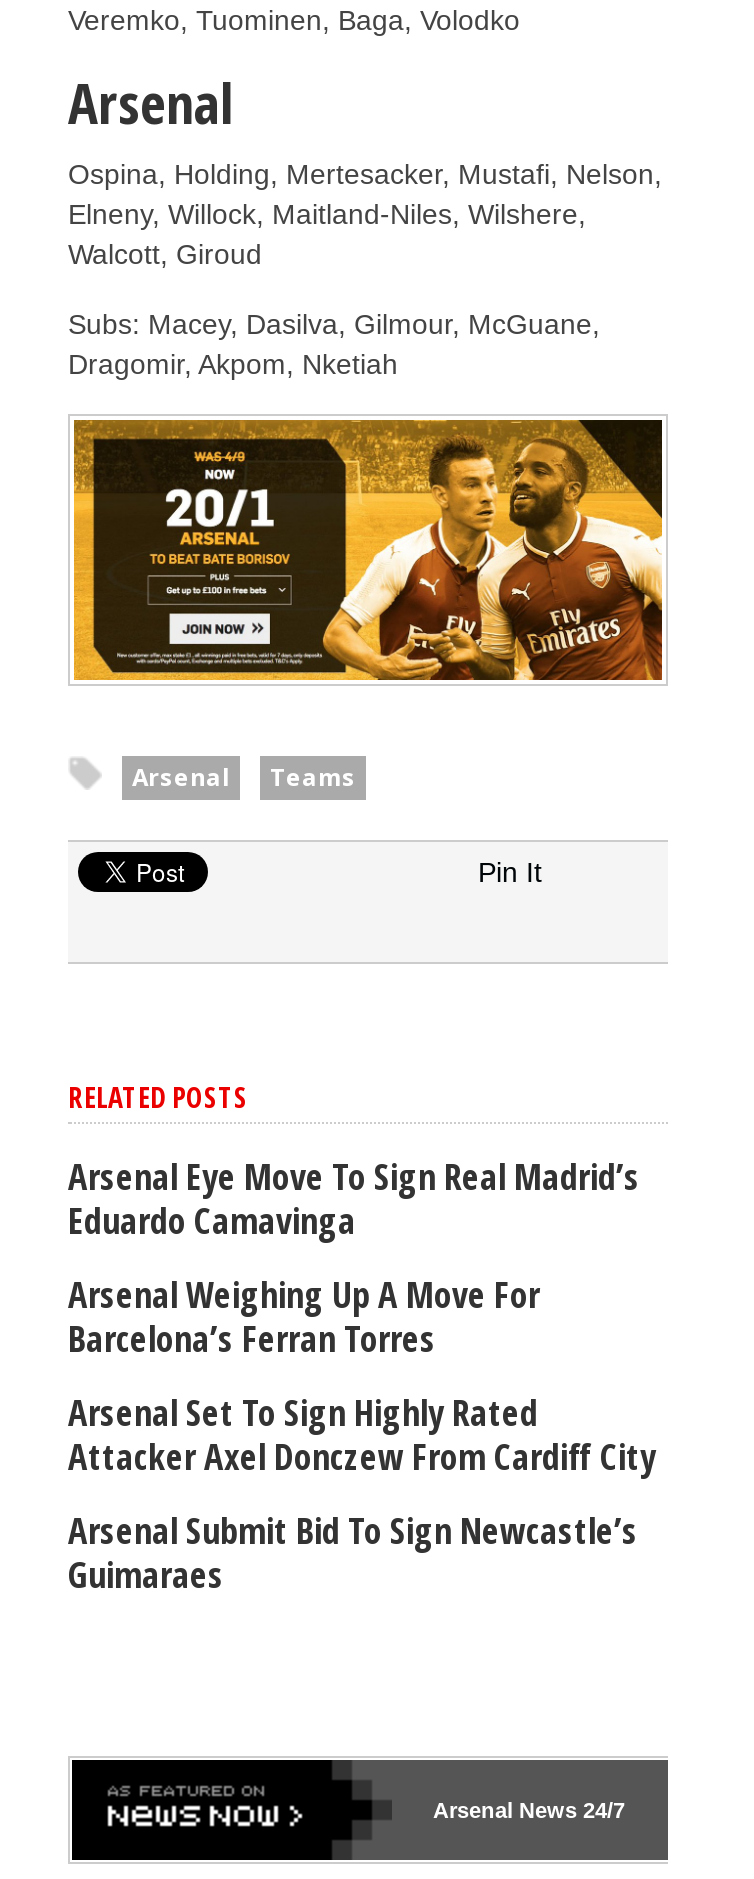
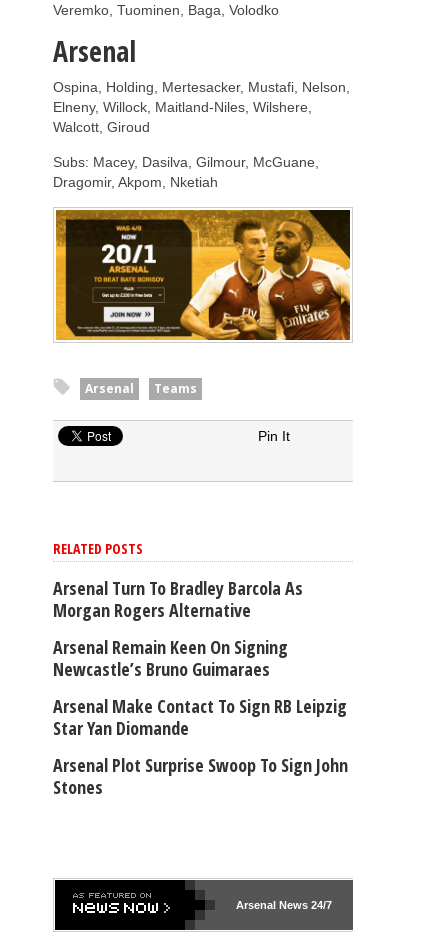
[68,1153,640,1245] Arsenal Eye Move To Sign Real Madrid’s | Eduardo Camavinga -> [53,576,303,622] Arsenal Turn To Bradley Barcola As | Morgan Rogers Alternative
[68,1271,540,1363] Arsenal Weighing Up A Move For | Barcelona’s Ferran Torres -> [53,635,288,681] Arsenal Remain Keen On Signing | Newcastle’s Bruno Guimaraes
[68,1389,656,1481] Arsenal Set To Sign Highly Rated | Attacker Axel Donczew From Cardiff City -> [53,694,347,740] Arsenal Make Contact To Sign RB Leipzig | Star Yan Diomande
[68,1507,638,1599] Arsenal Submit Bid To Sign Newcastle’s | Guimaraes -> [53,753,348,799] Arsenal Plot Surprise Swoop To Sign John | Stones

